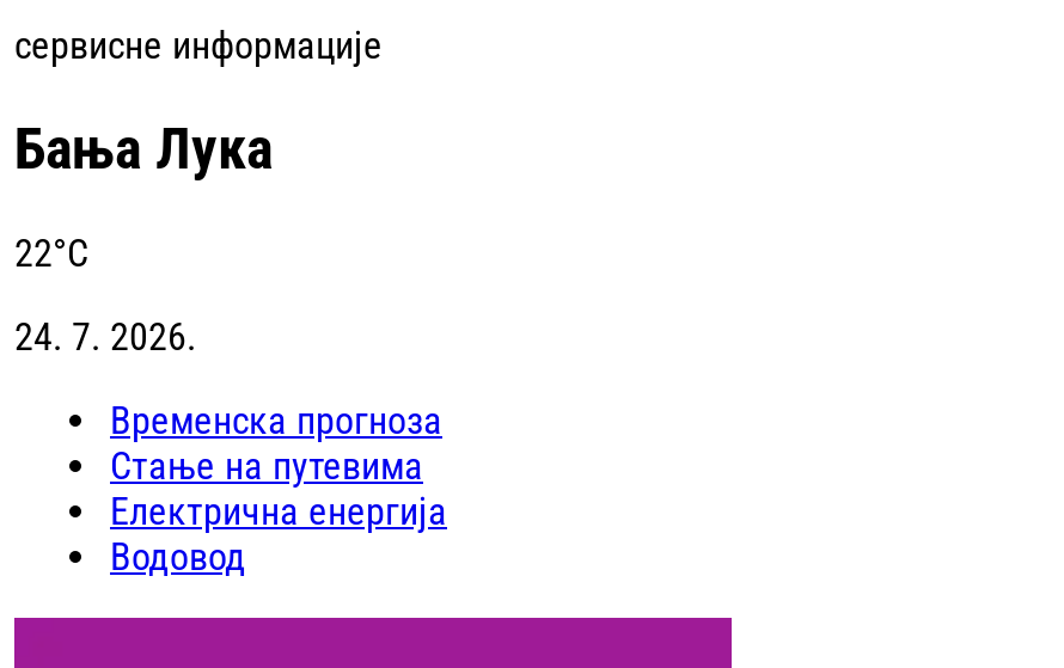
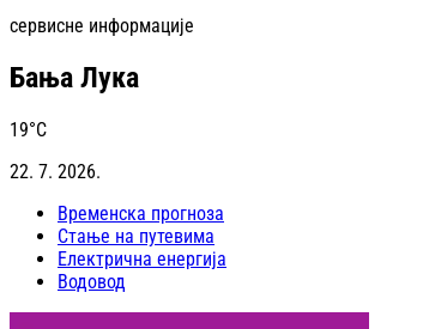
[14,231,88,277] 22°C -> [10,119,47,142] 19°C
[14,315,196,360] 24. 7. 2026. -> [10,161,101,183] 22. 7. 2026.

